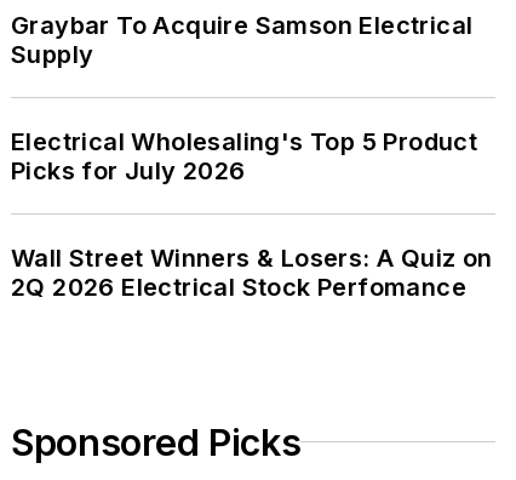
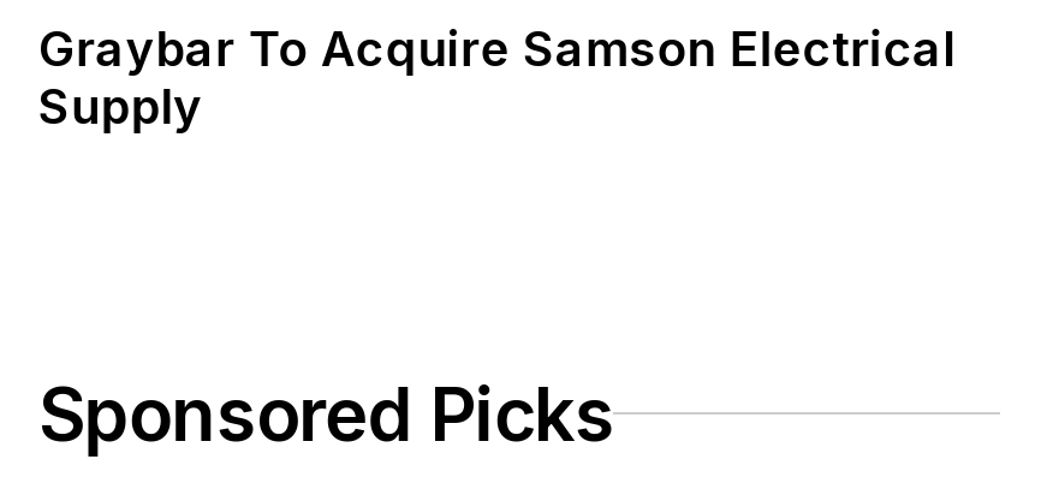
[11,127,493,302] Electrical Wholesaling's Top 5 Product | Picks for July 2026 | Wall Street Winners & Losers: A Quiz on | 2Q 2026 Electrical Stock Perfomance -> none

